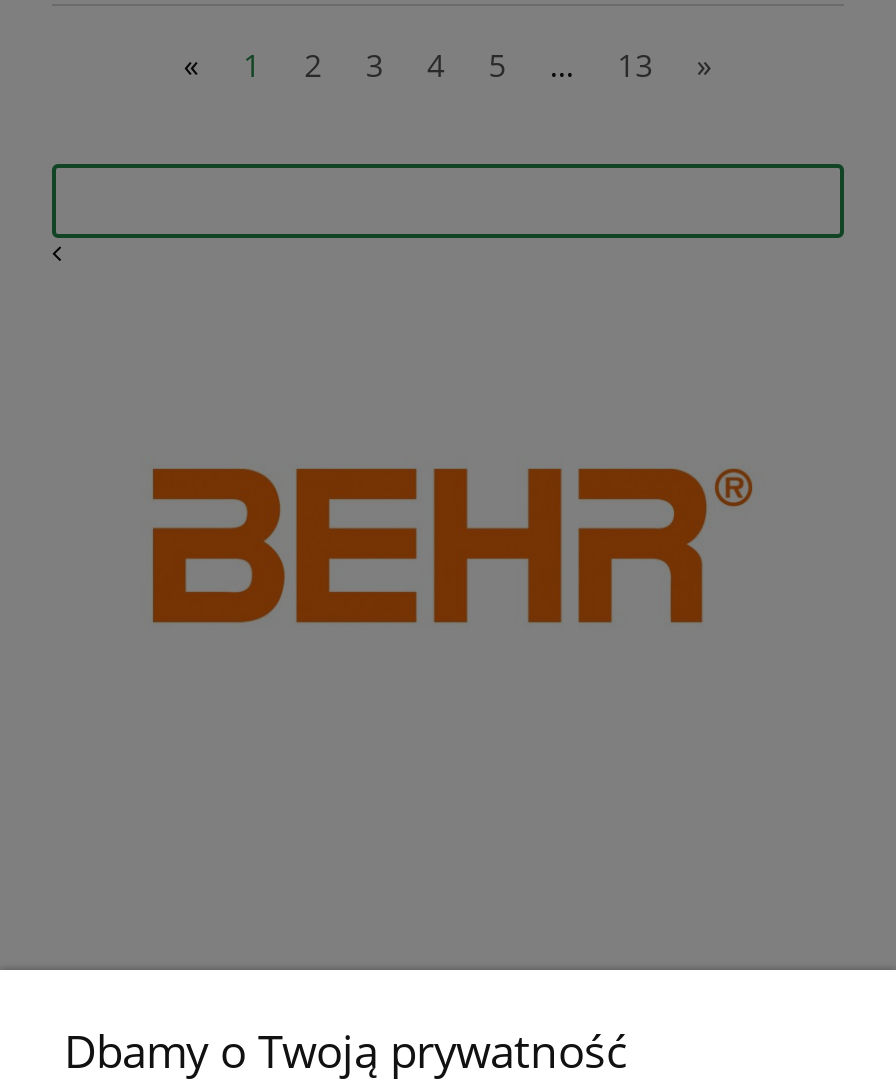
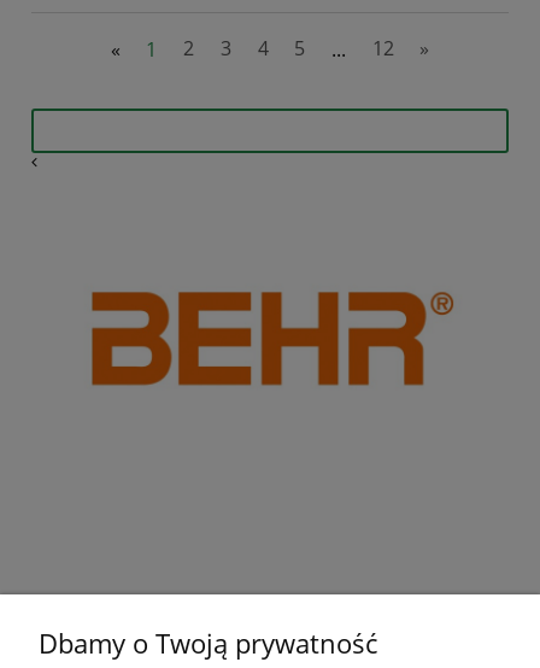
[617,44,653,88] 13 -> [372,36,394,62] 12

